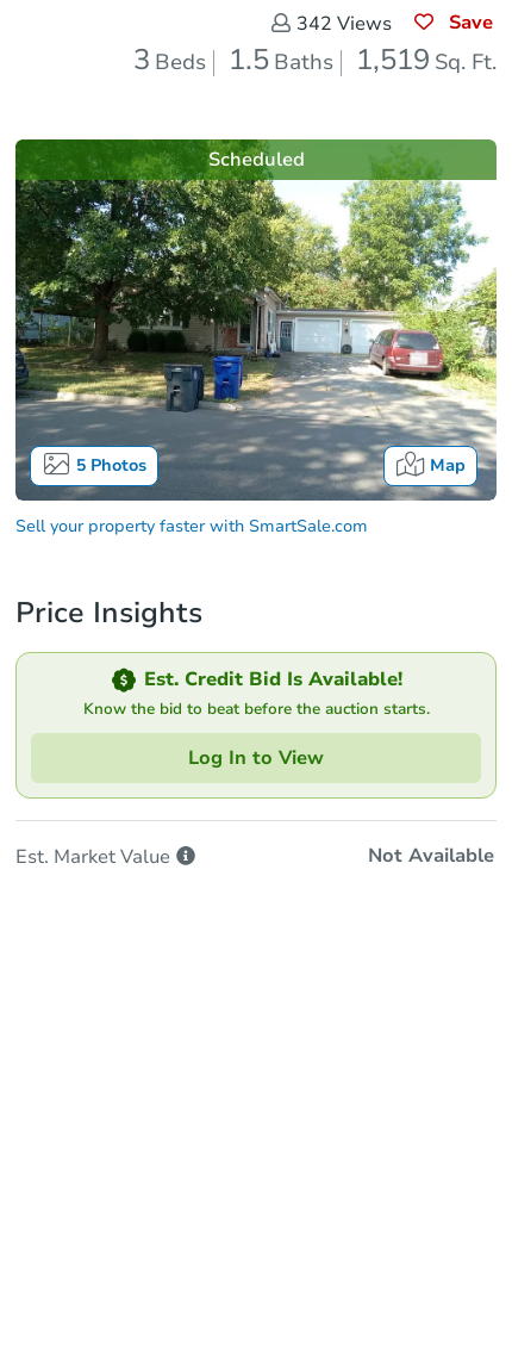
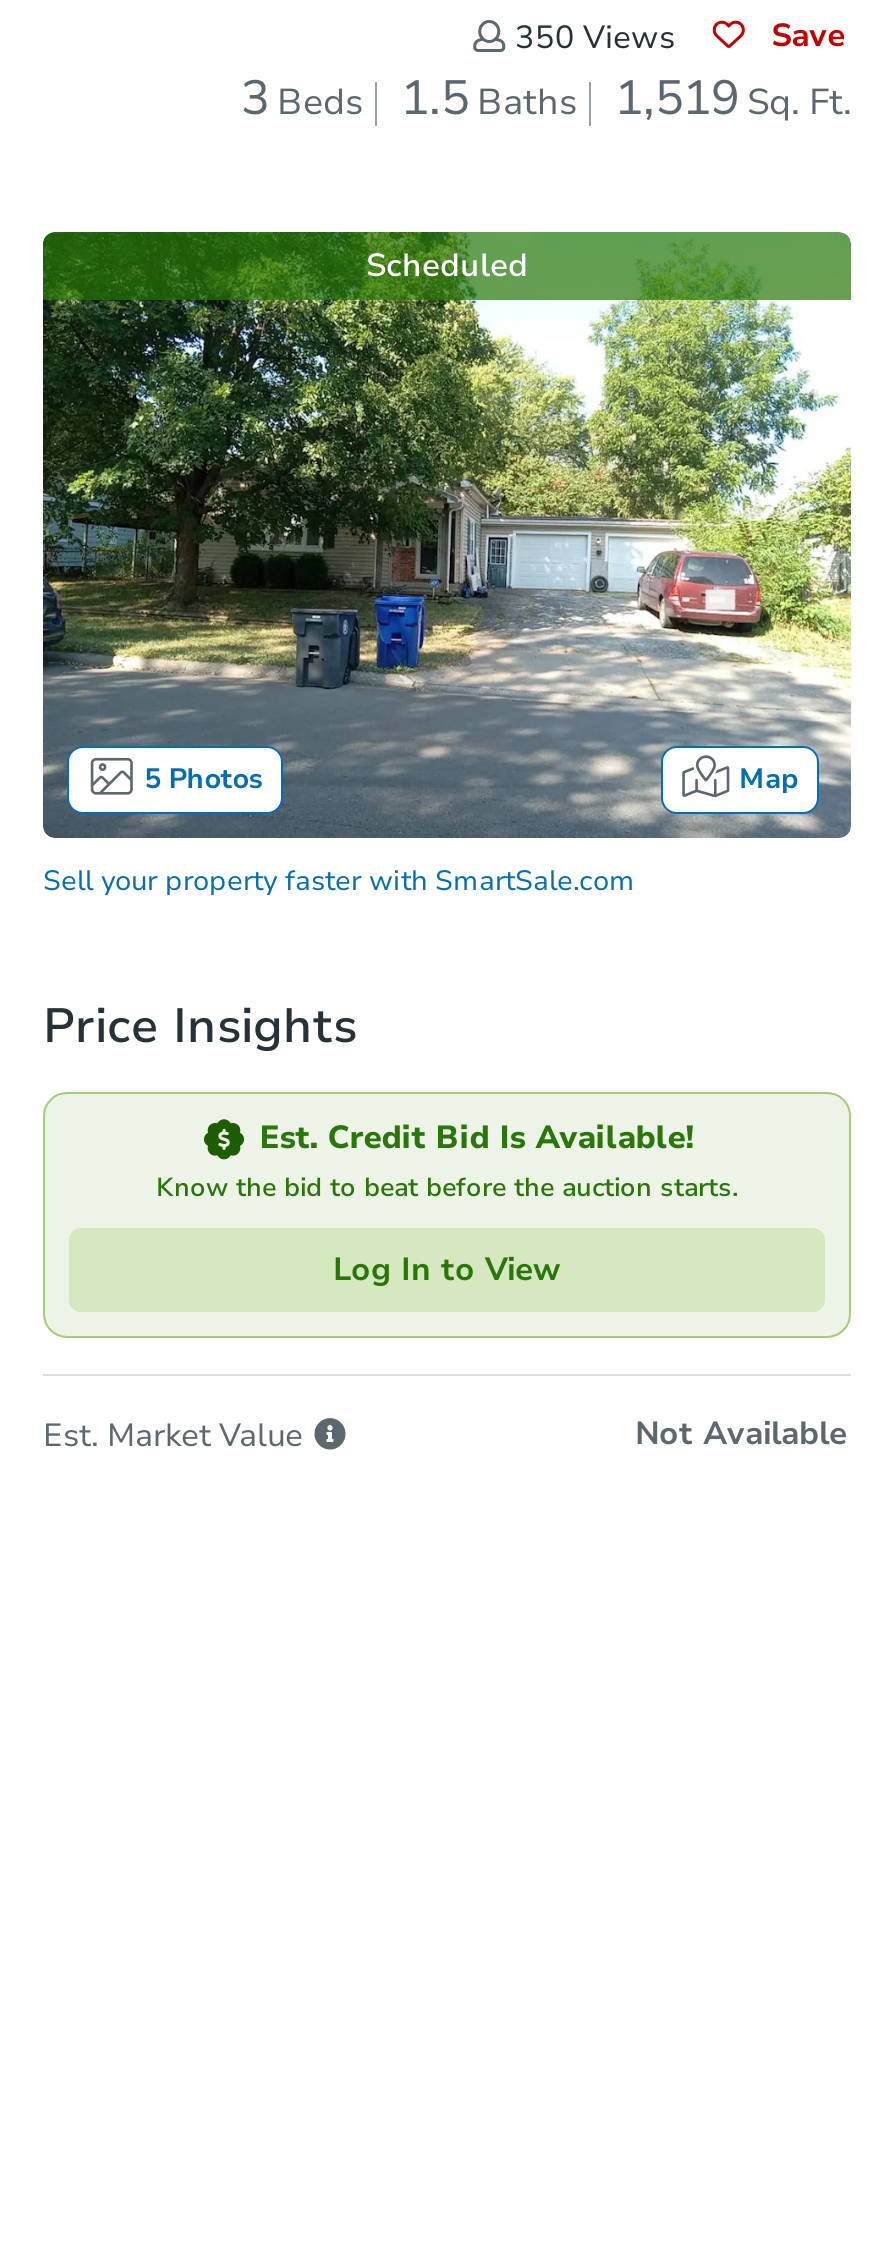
[296,10,392,36] 342 Views -> [515,15,675,59] 350 Views

